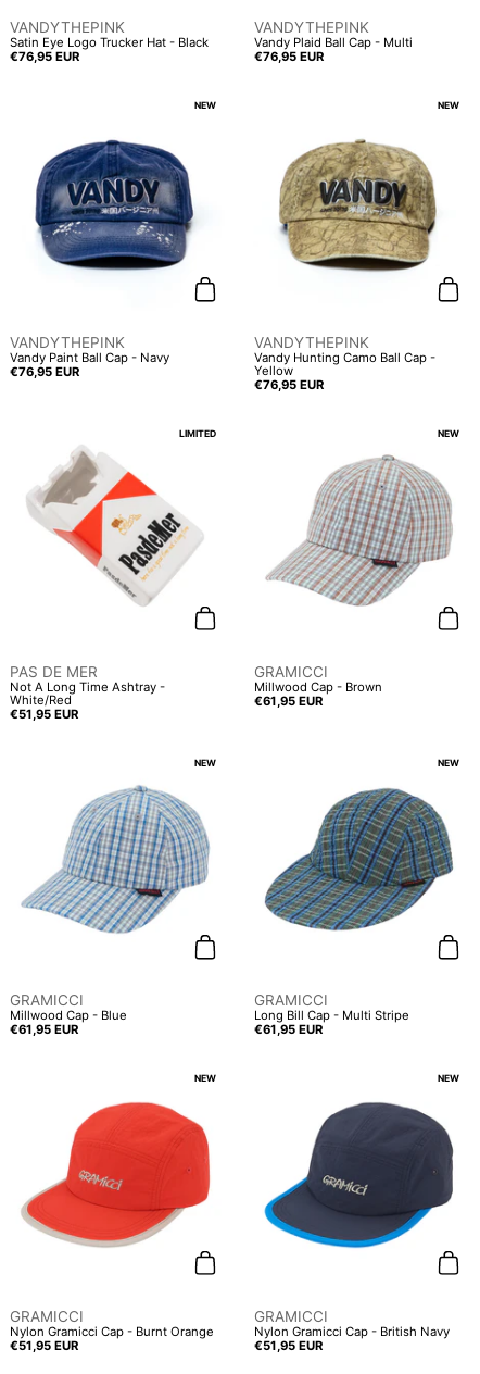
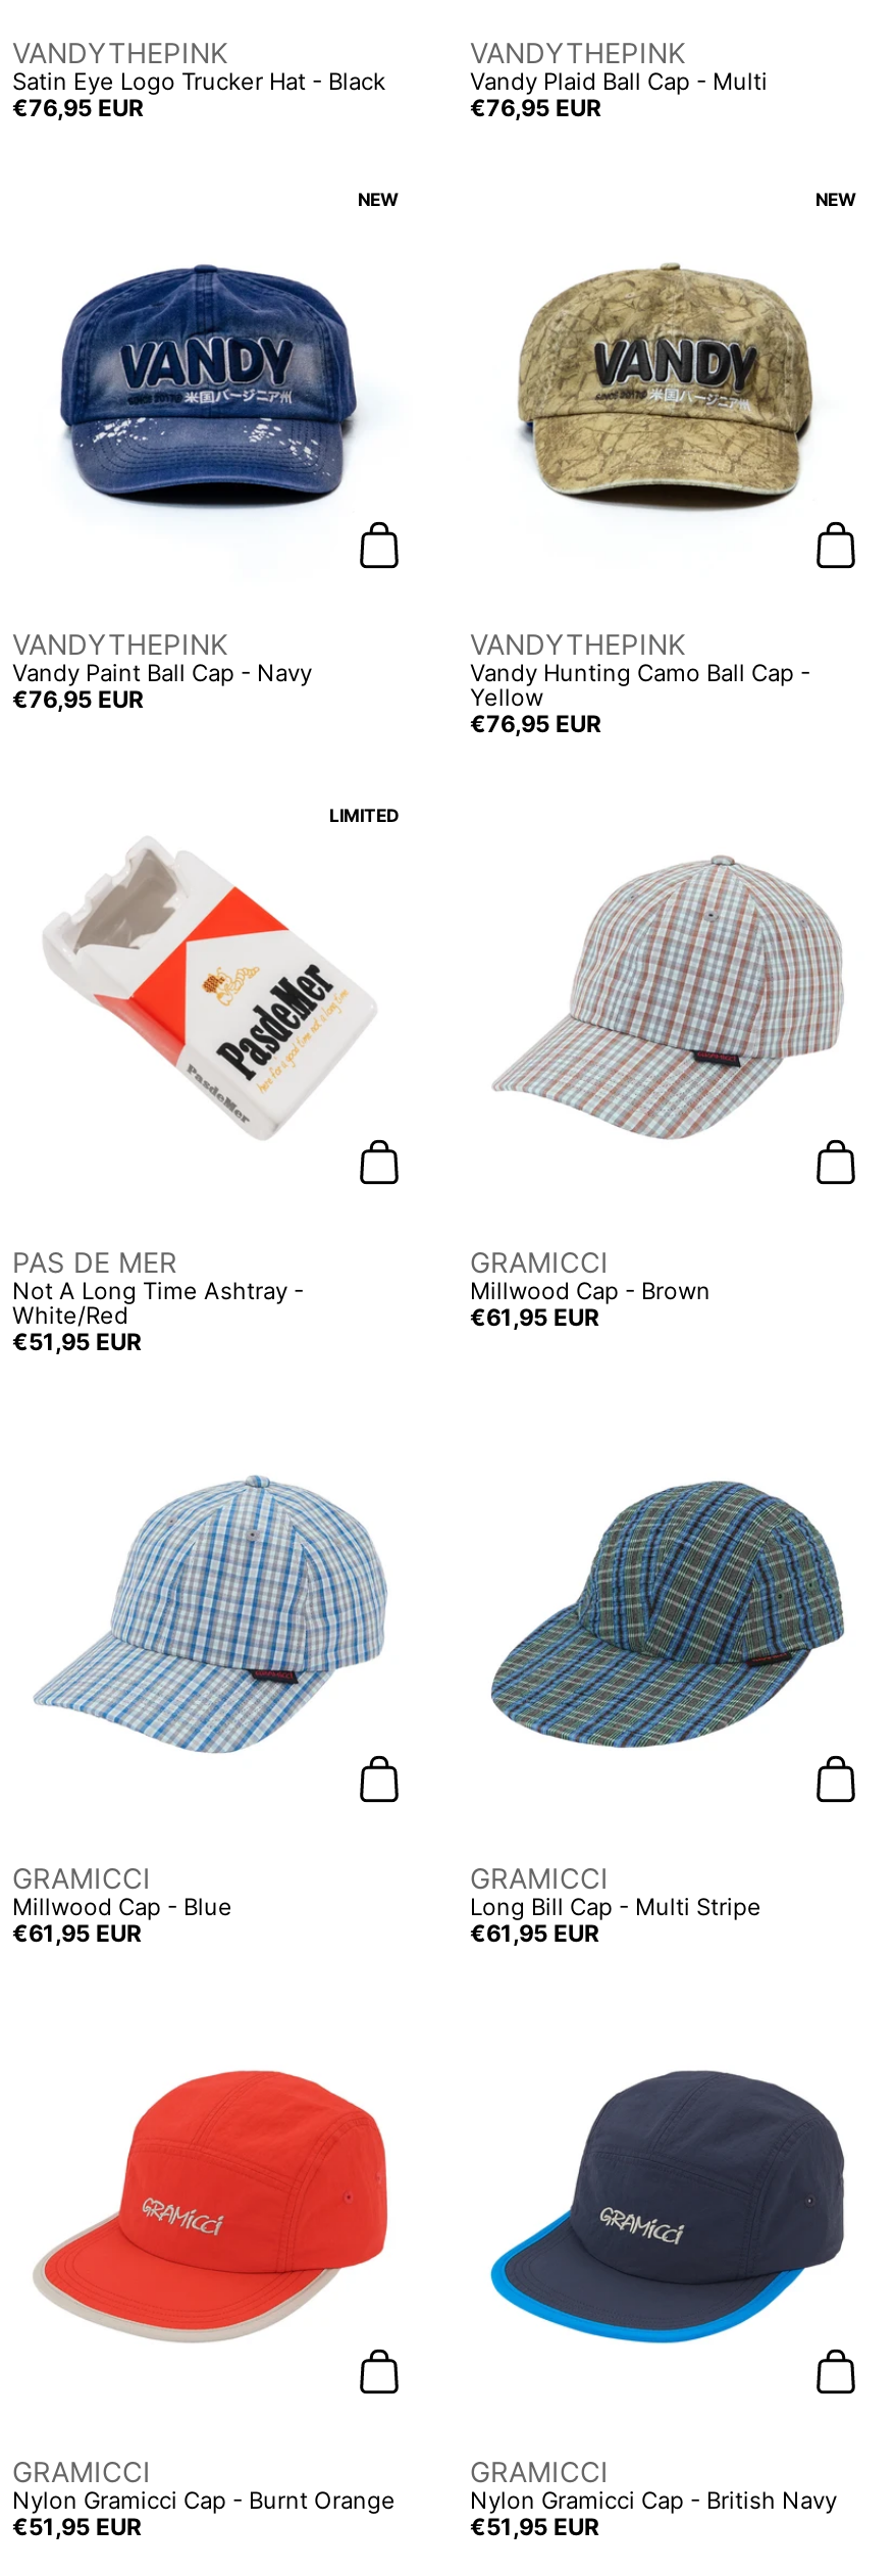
[438,429,459,439] NEW -> none
[194,757,216,768] NEW -> none
[438,757,459,768] NEW -> none
[194,1073,216,1084] NEW -> none
[438,1073,459,1084] NEW -> none

